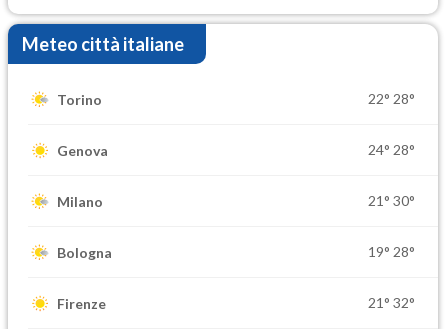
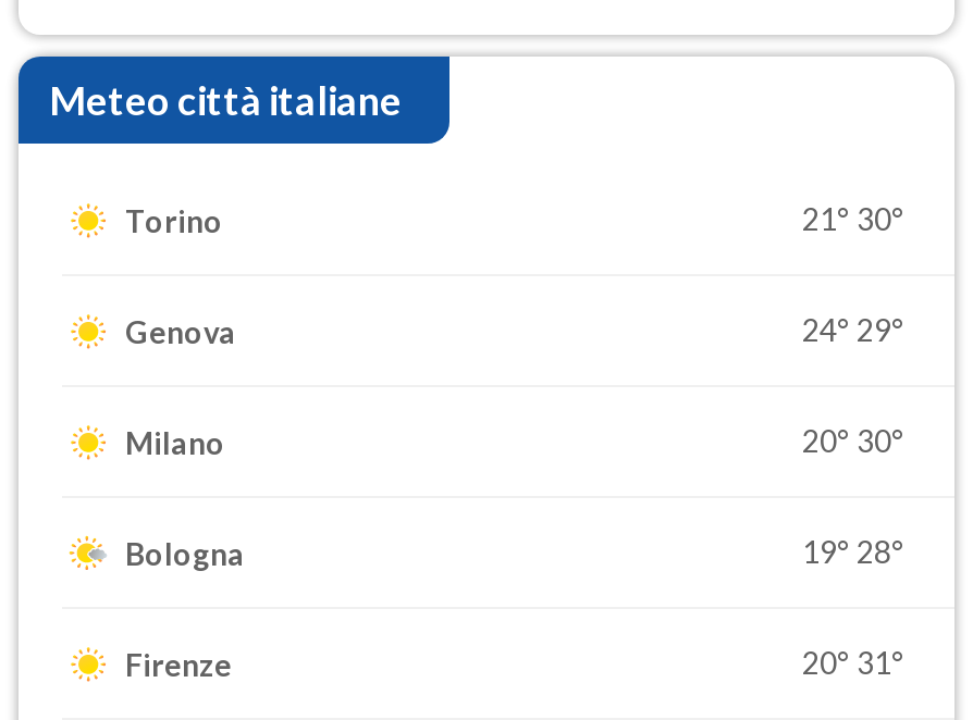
[368,90,415,107] 22° 28° -> [802,199,904,236] 21° 30°
[368,141,415,158] 24° 28° -> [802,310,904,347] 24° 29°
[368,192,415,209] 21° 30° -> [802,421,904,458] 20° 30°
[368,294,415,311] 21° 32° -> [802,643,904,680] 20° 31°

